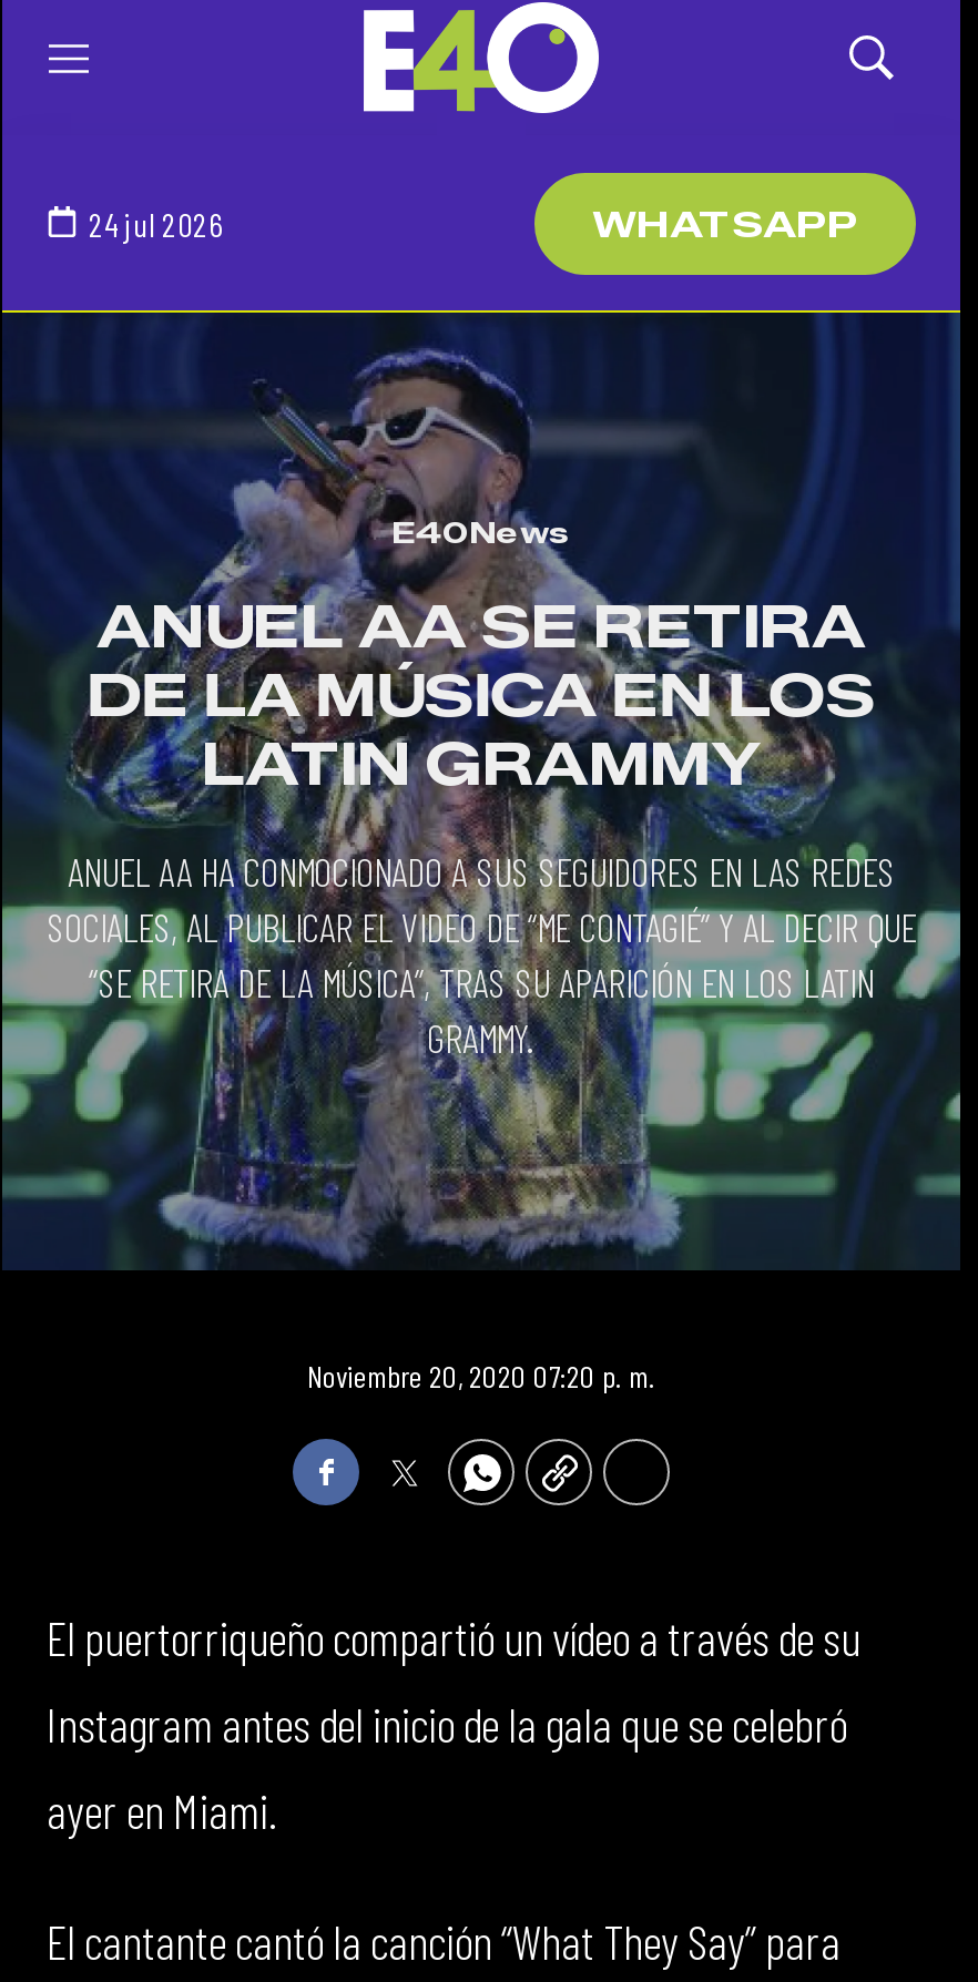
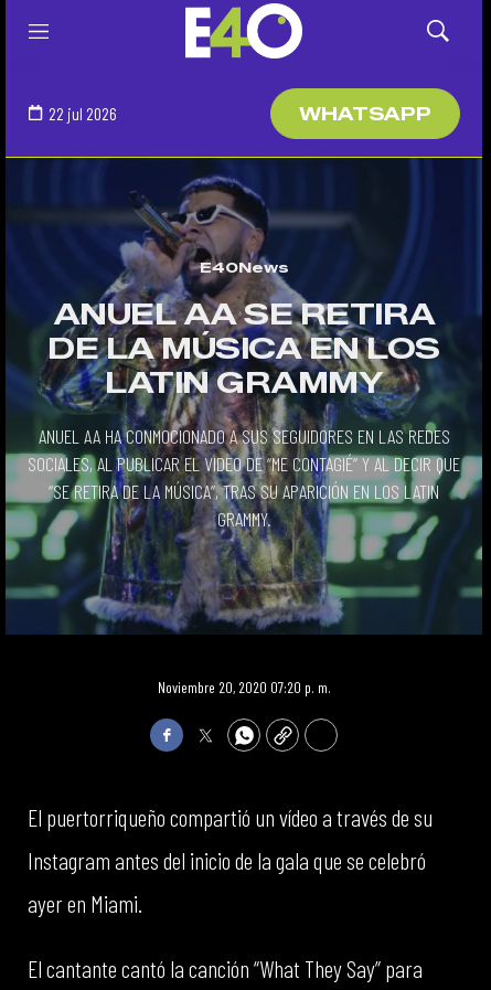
[89,203,224,243] 24 jul 2026 -> [49,103,117,123] 22 jul 2026

